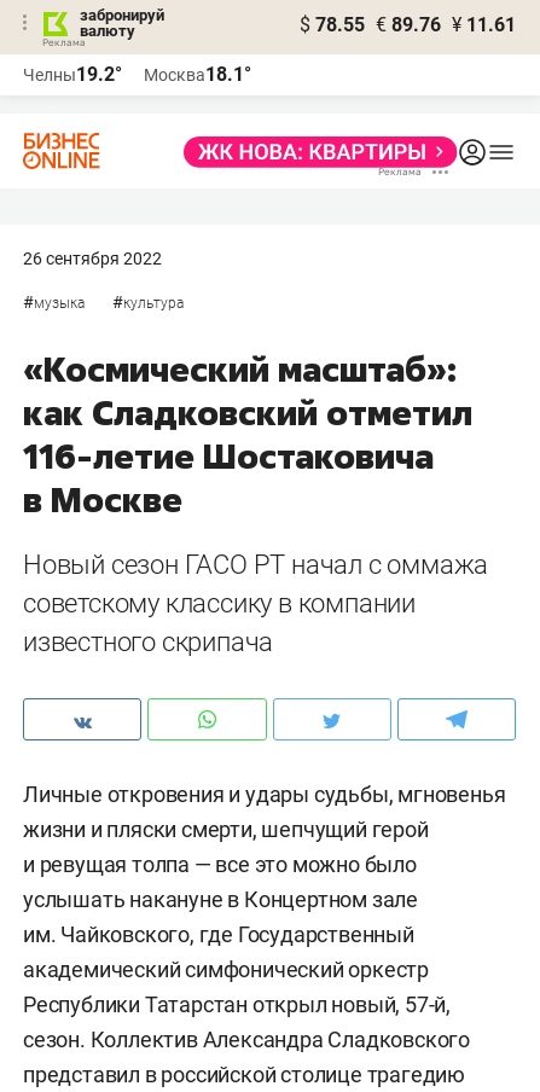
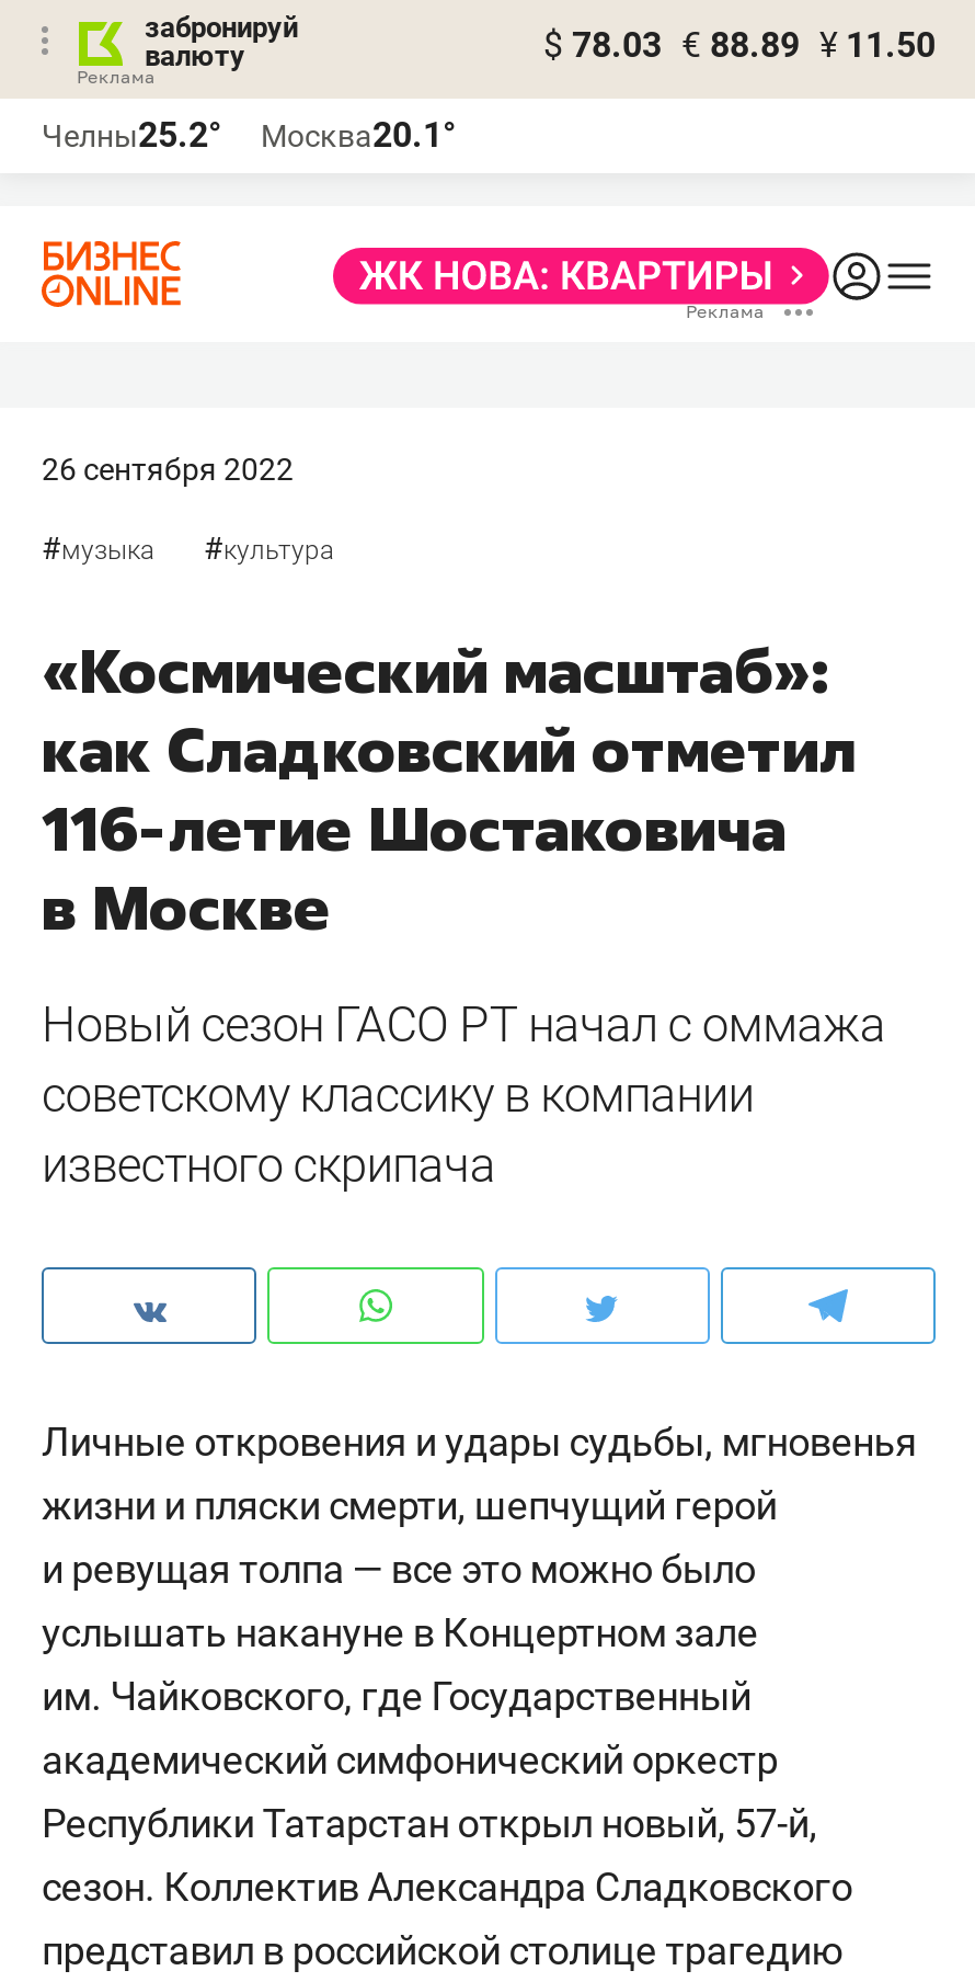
[300,13,516,36] $ 78.55 € 89.76 ¥ 11.61 -> [543,24,936,66] $ 78.03 € 88.89 ¥ 11.50
[23,63,122,86] Челны19.2° -> [42,114,221,156] Челны25.2°
[144,63,251,86] Москва18.1° -> [261,114,456,156] Москва20.1°

